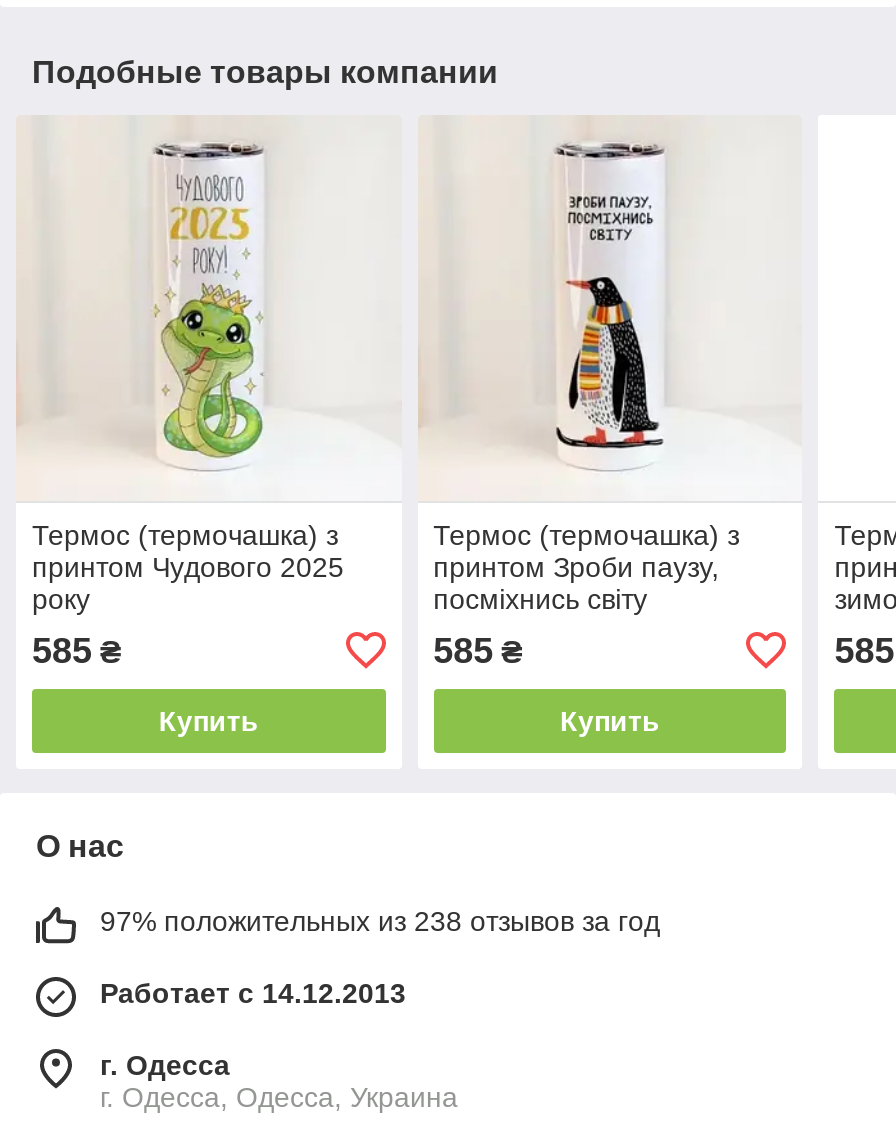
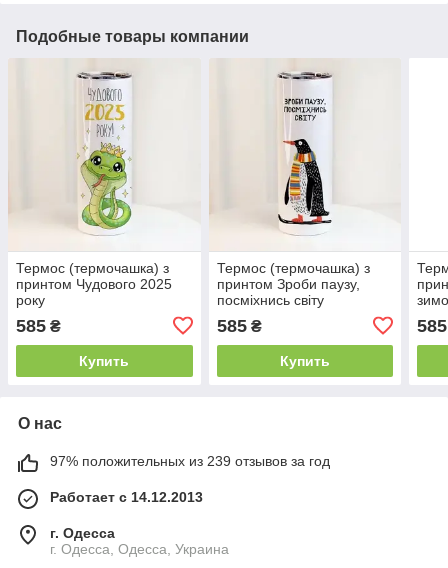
[100,905,660,937] 97% положительных из 238 отзывов за год -> [50,453,330,469] 97% положительных из 239 отзывов за год

